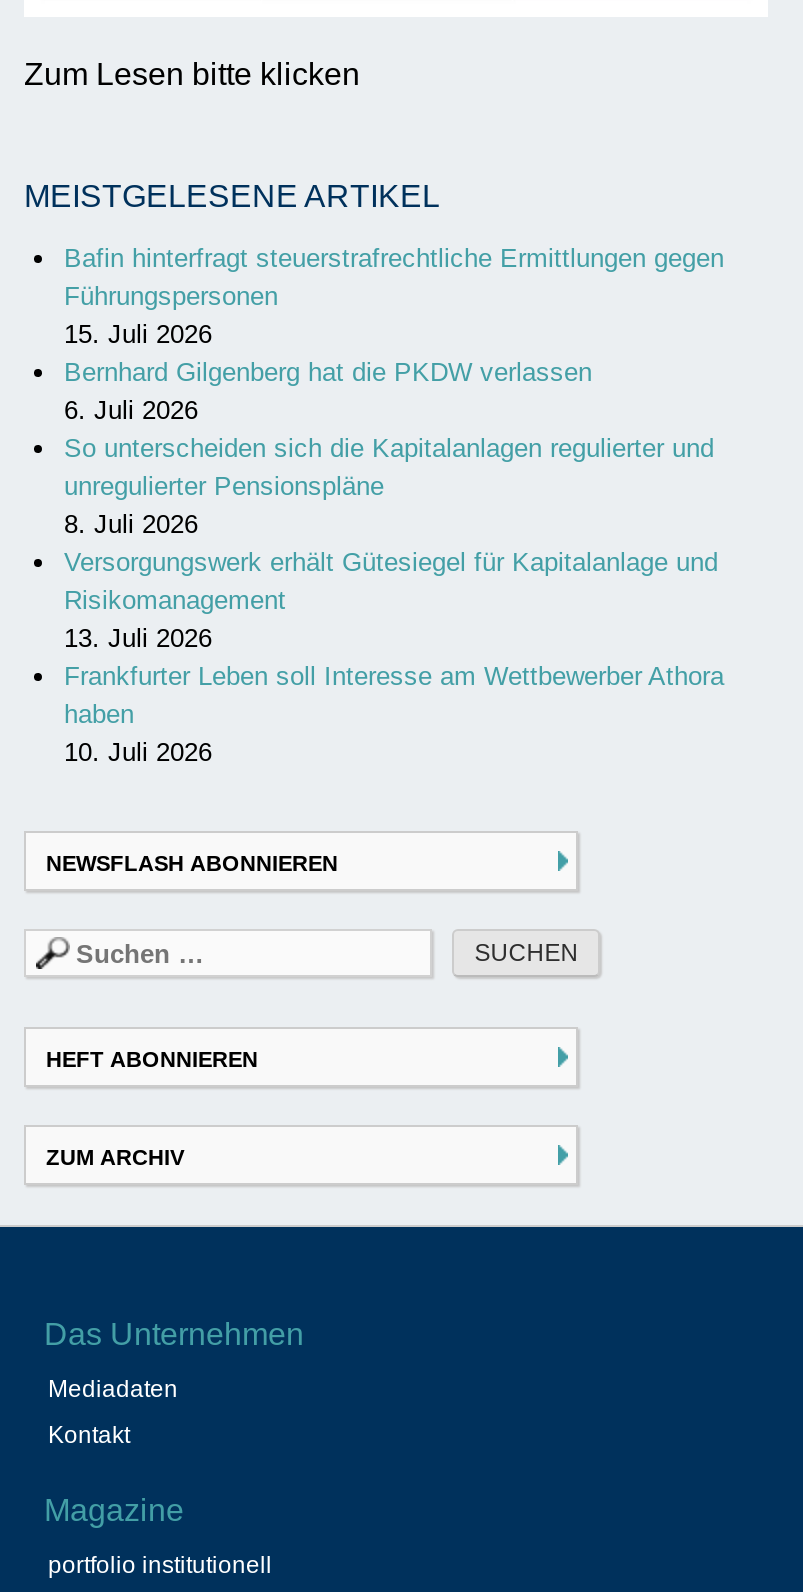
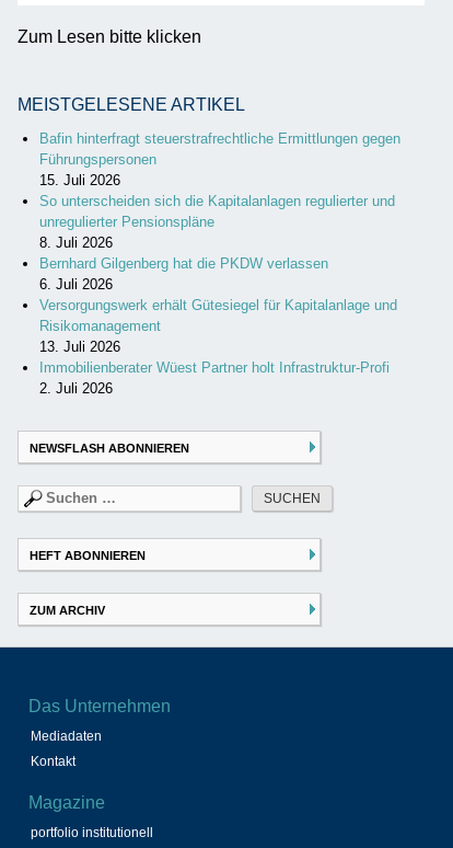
moved [64,358,592,426] -> [39,255,328,292]: Bernhard Gilgenberg hat die PKDW verlassen | 6. Juli 2026
moved [64,434,714,540] -> [39,193,395,251]: So unterscheiden sich die Kapitalanlagen regulierter und | unregulierter Pensionspläne | 8. Juli 2026
[64,662,724,768] Frankfurter Leben soll Interesse am Wettbewerber Athora | haben | 10. Juli 2026 -> [39,359,390,396] Immobilienberater Wüest Partner holt Infrastruktur-Profi | 2. Juli 2026

